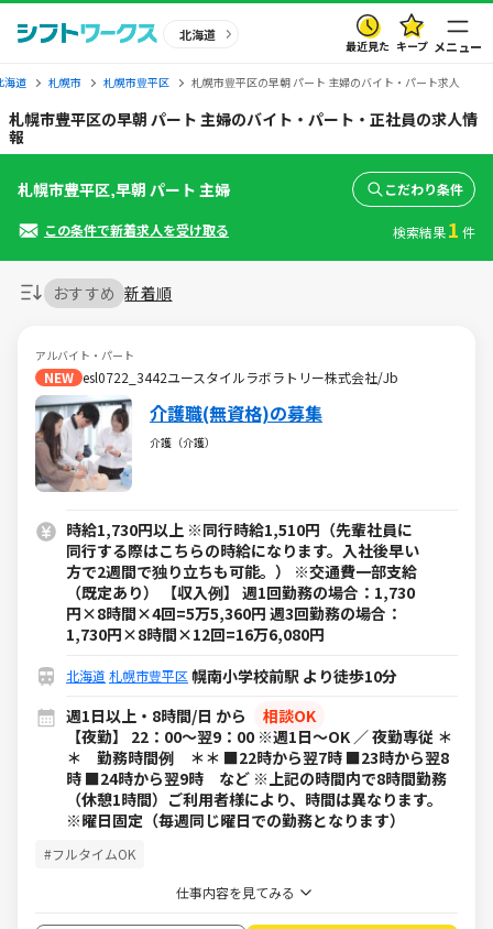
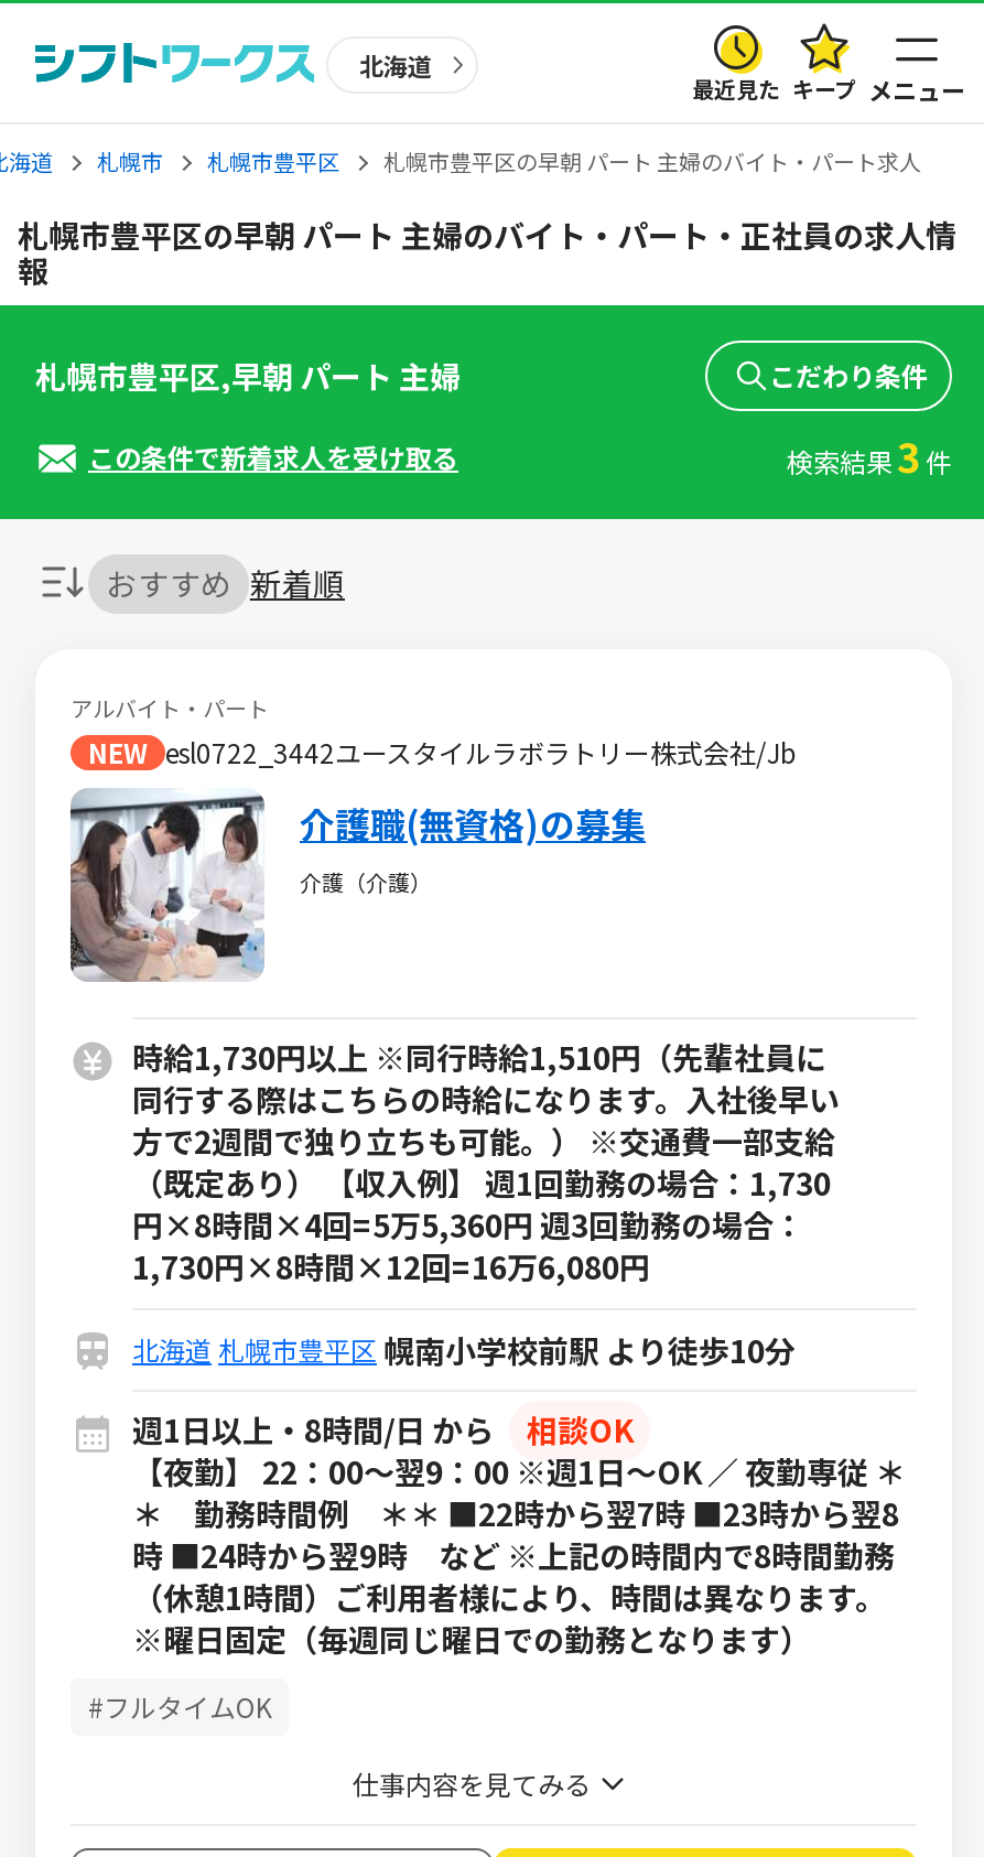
[393,215,475,243] 検索結果 1 件 -> [787,427,952,484] 検索結果 3 件

